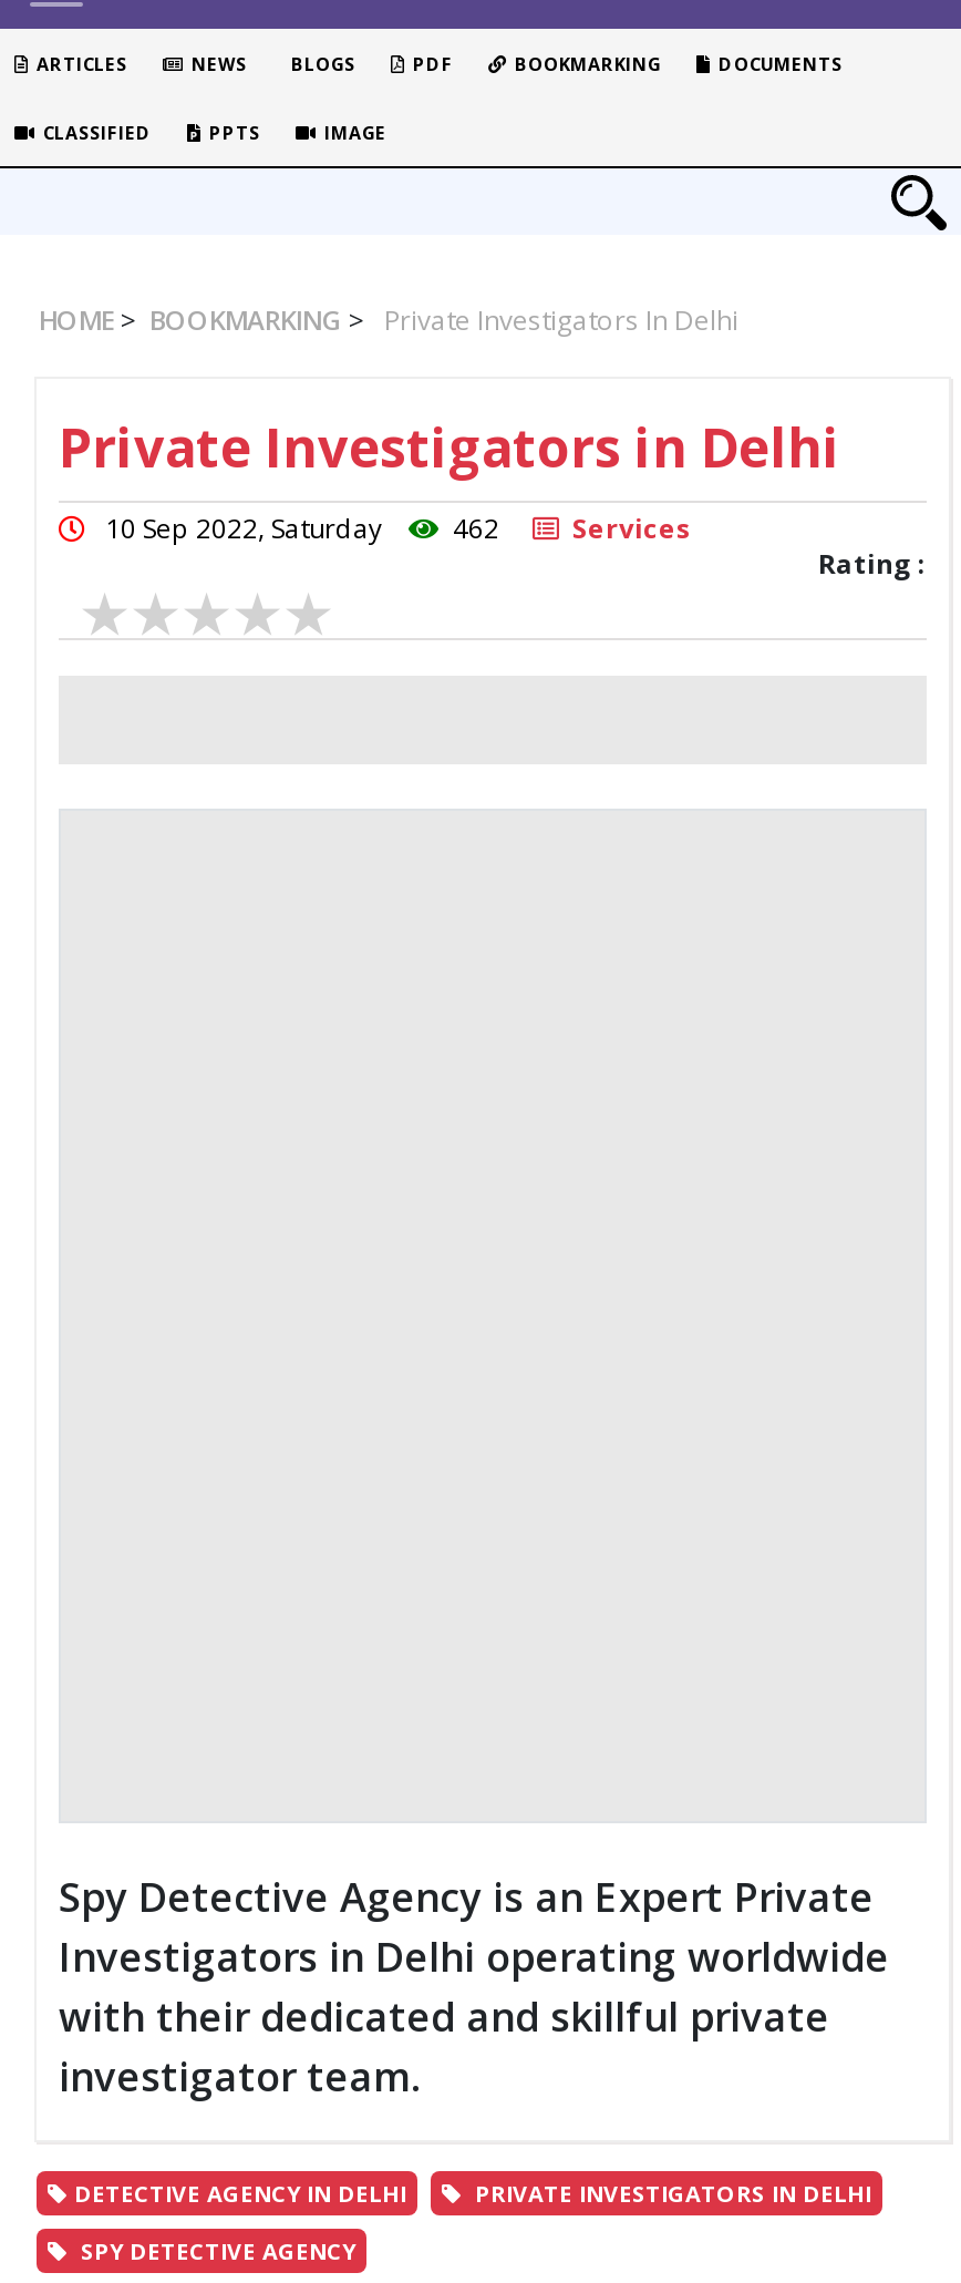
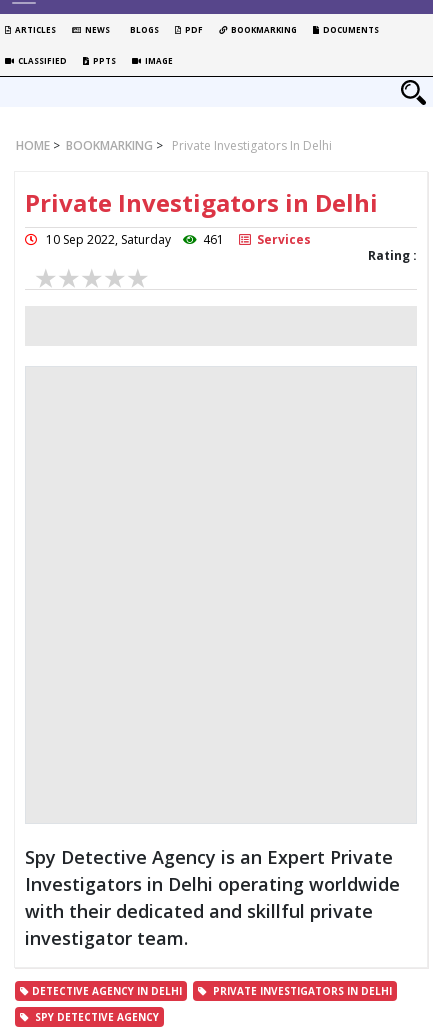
[85,509,692,547] 10 Sep 2022, Saturday 462 Services -> [37,231,311,248] 10 Sep 2022, Saturday 461 Services

